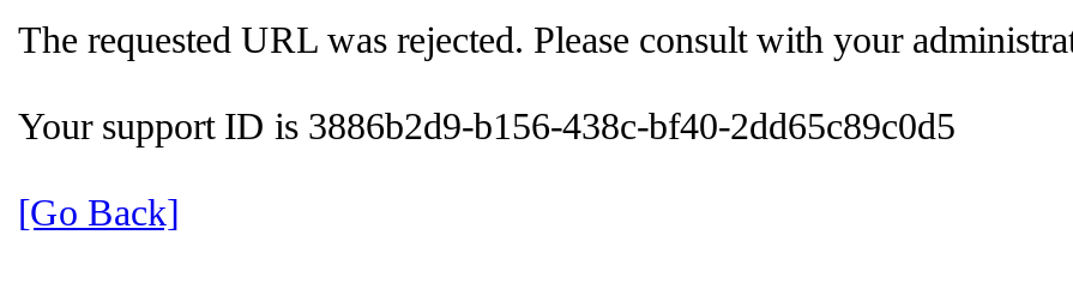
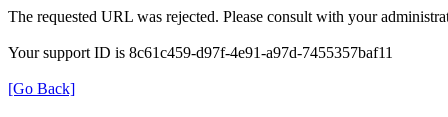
[18,106,956,146] Your support ID is 3886b2d9-b156-438c-bf40-2dd65c89c0d5 -> [8,44,393,61] Your support ID is 8c61c459-d97f-4e91-a97d-7455357baf11

